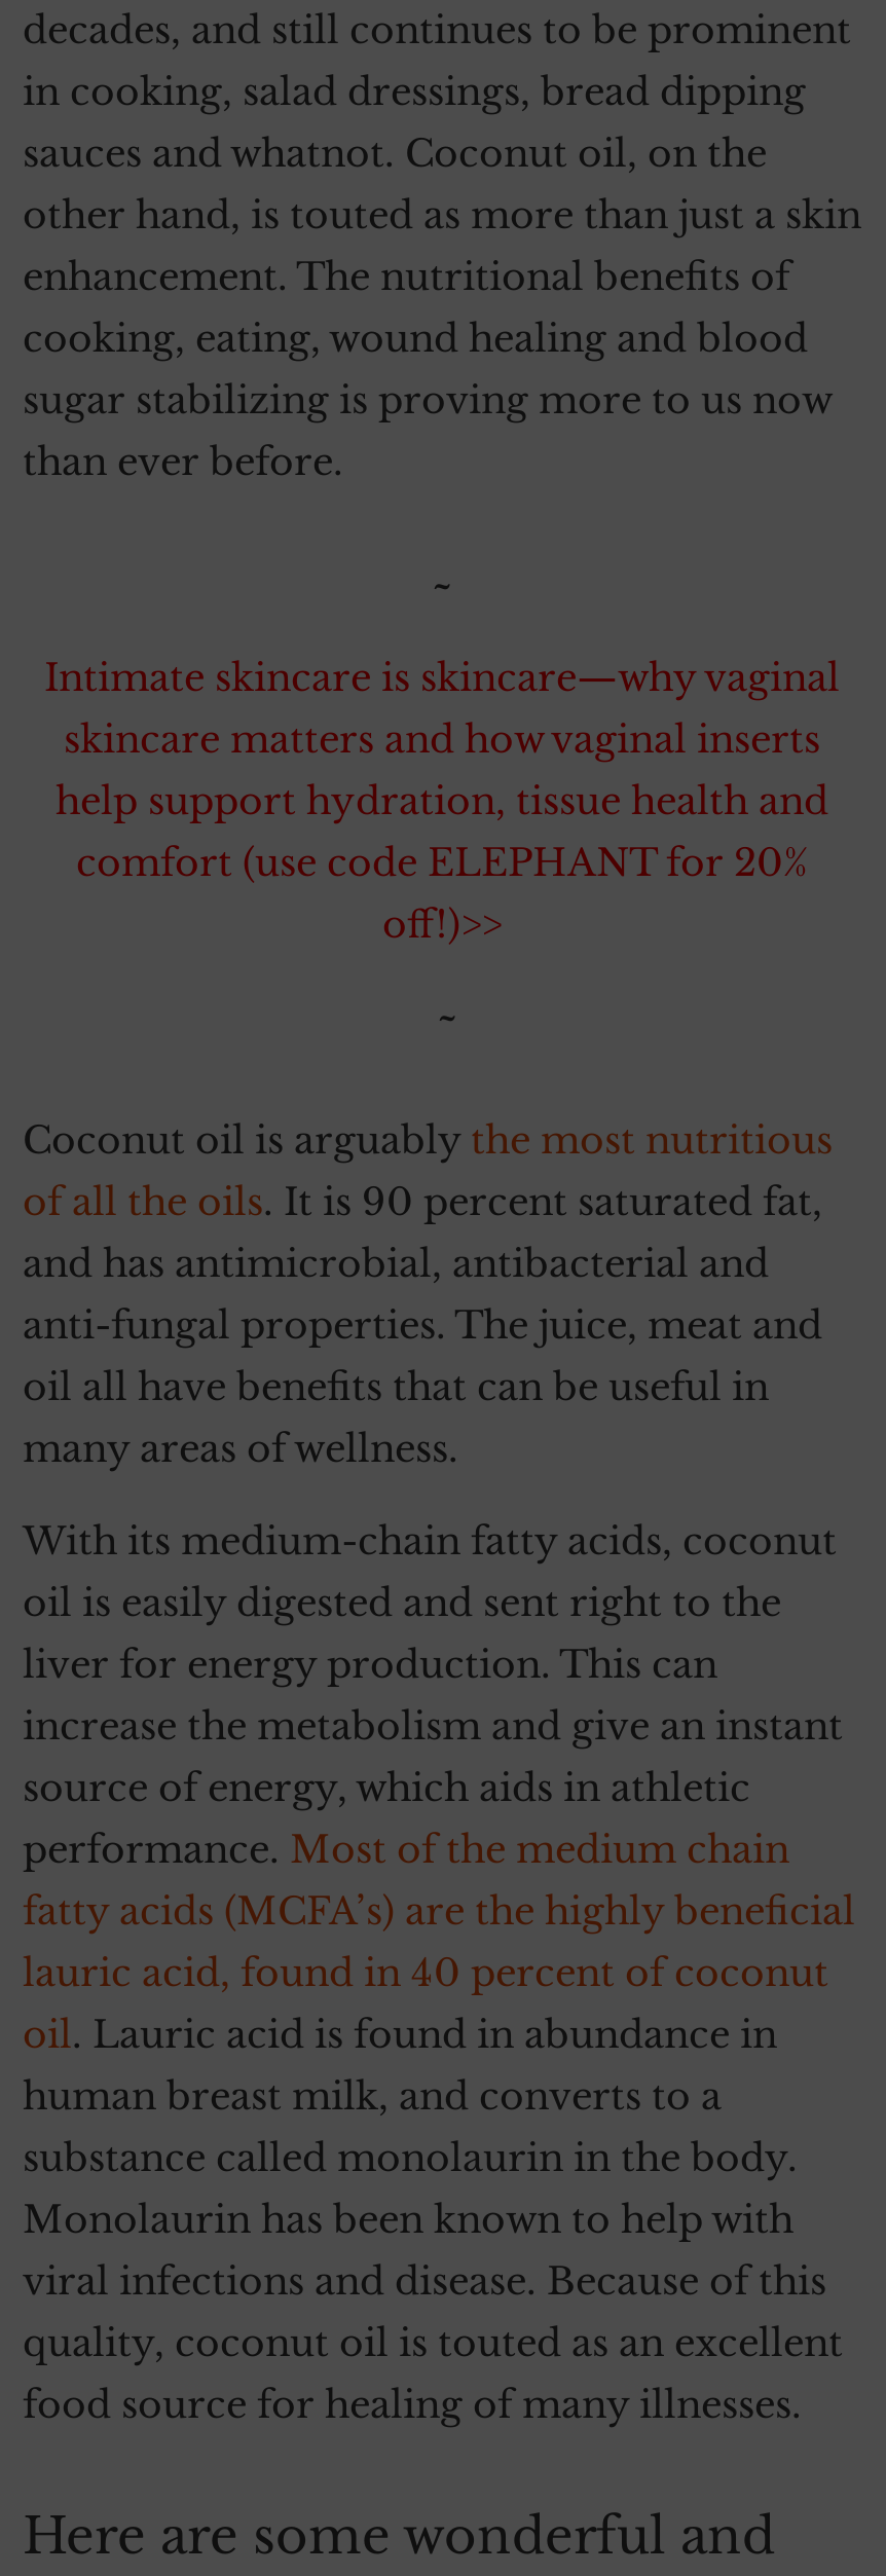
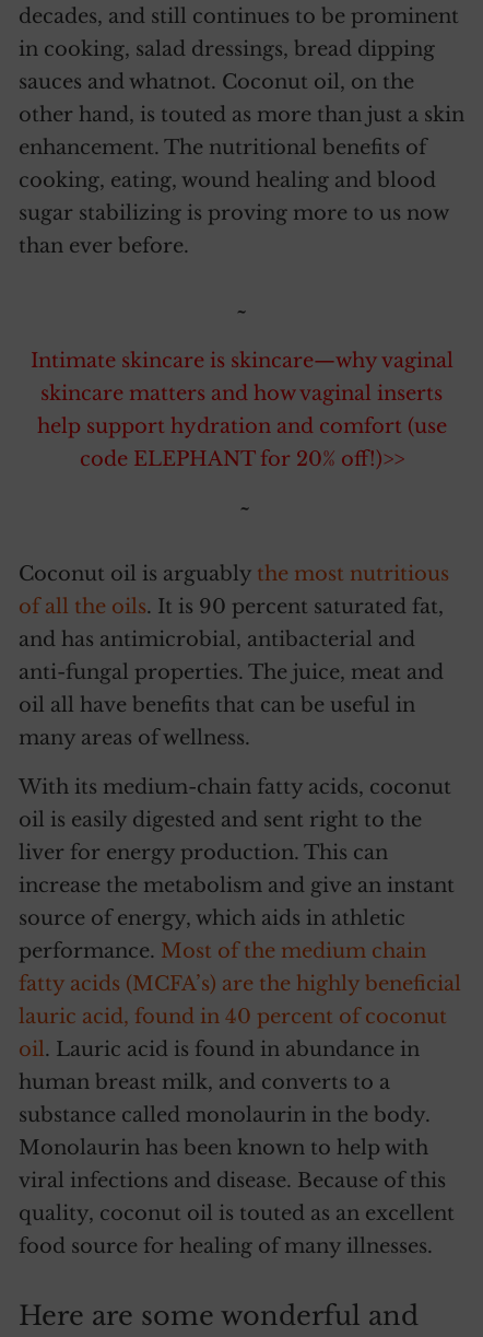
[56,779,828,948] help support hydration, tissue health and | comfort (use code ELEPHANT for 20% | off!)>> -> [37,414,446,471] help support hydration and comfort (use | code ELEPHANT for 20% off!)>>

